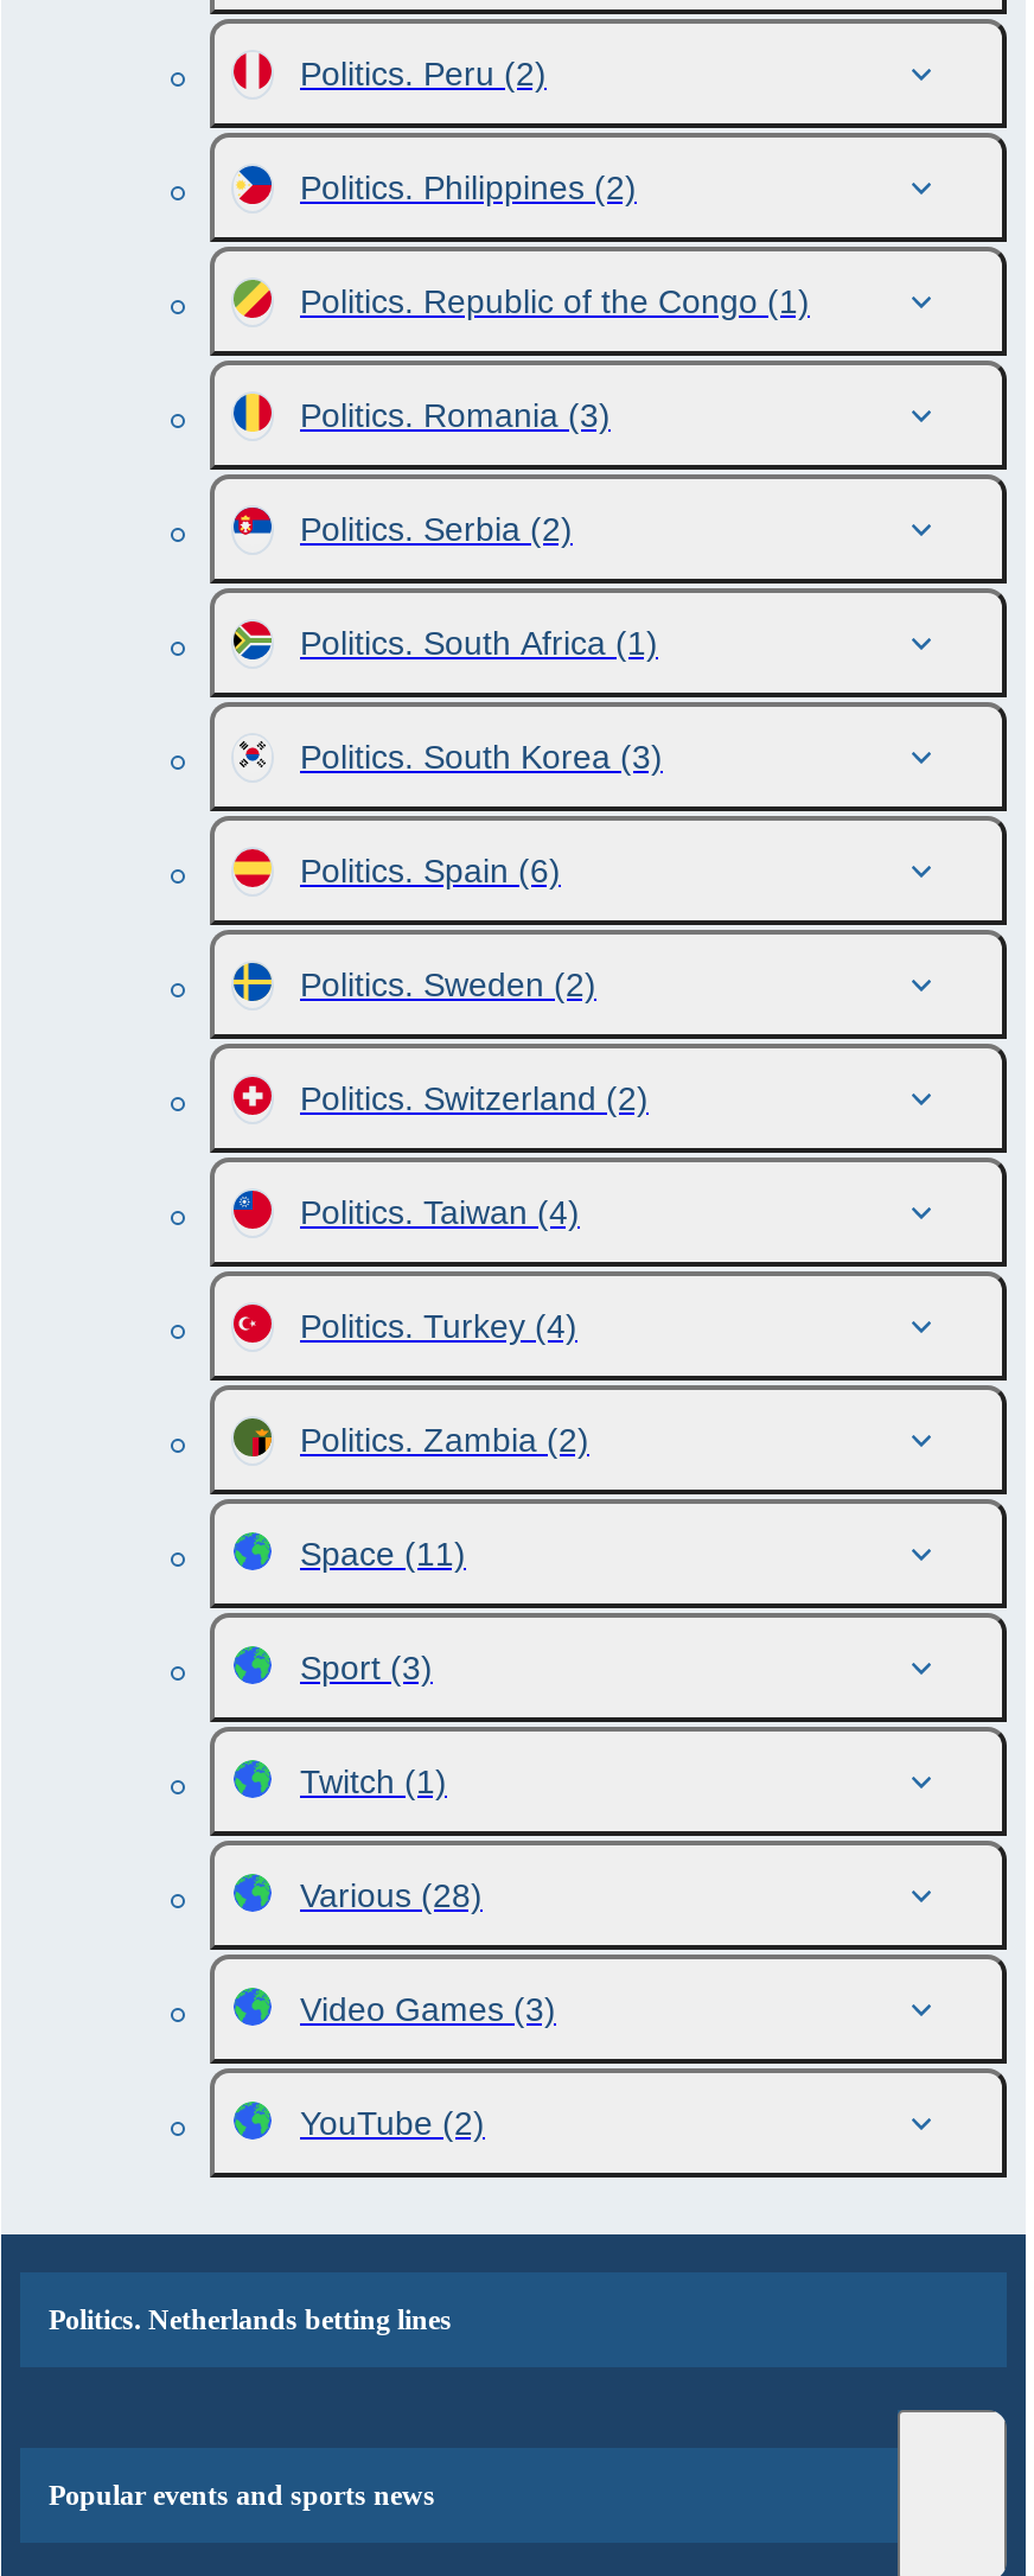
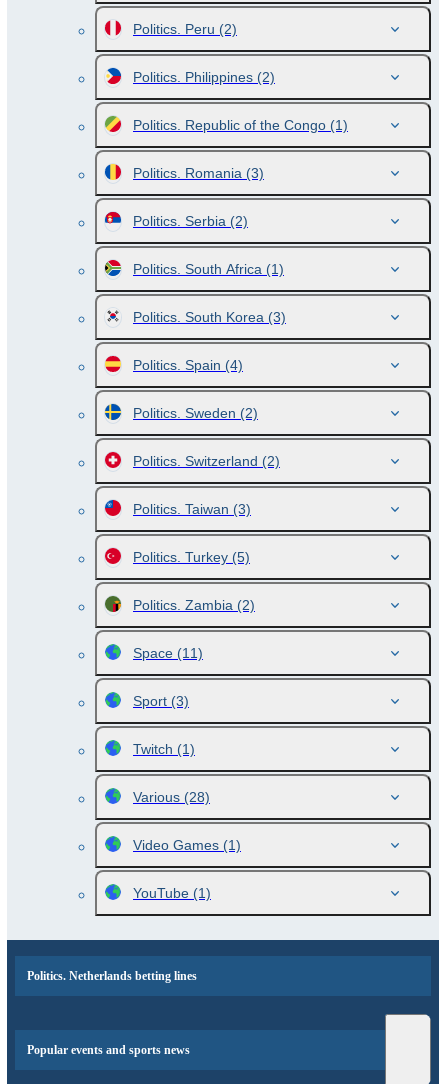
[300,852,561,890] Politics. Spain (6) -> [133,357,243,373] Politics. Spain (4)
[300,1193,580,1231] Politics. Taiwan (4) -> [133,501,251,517] Politics. Taiwan (3)
[300,1307,577,1345] Politics. Turkey (4) -> [133,549,250,565] Politics. Turkey (5)
[300,1990,556,2028] Video Games (3) -> [133,837,241,853] Video Games (1)
[300,2104,485,2142] YouTube (2) -> [133,885,211,901] YouTube (1)

